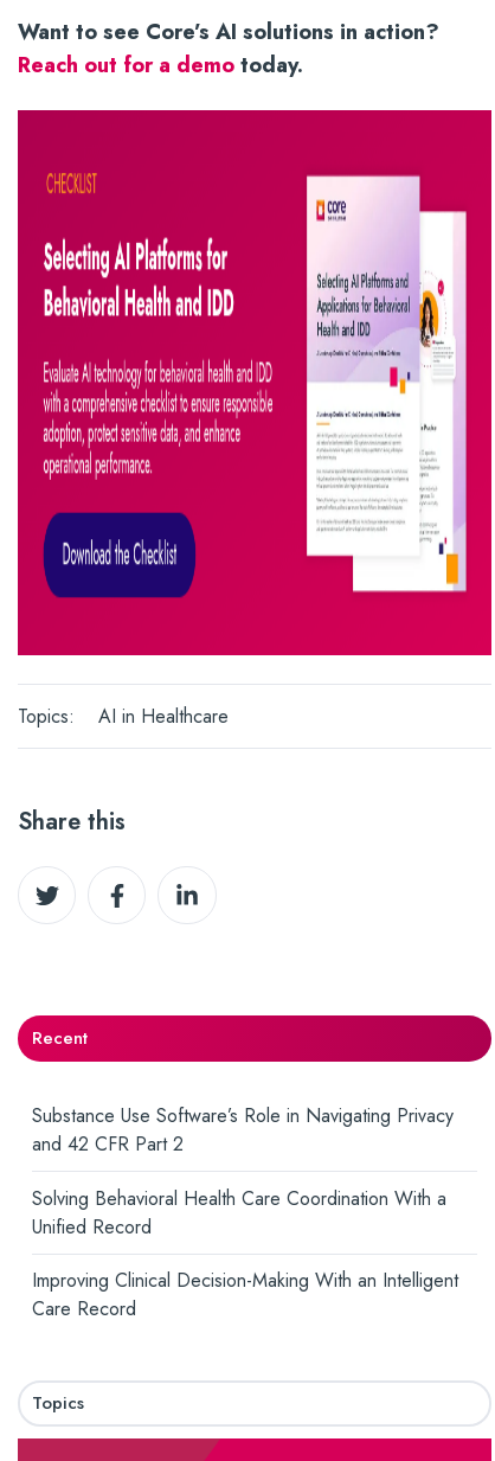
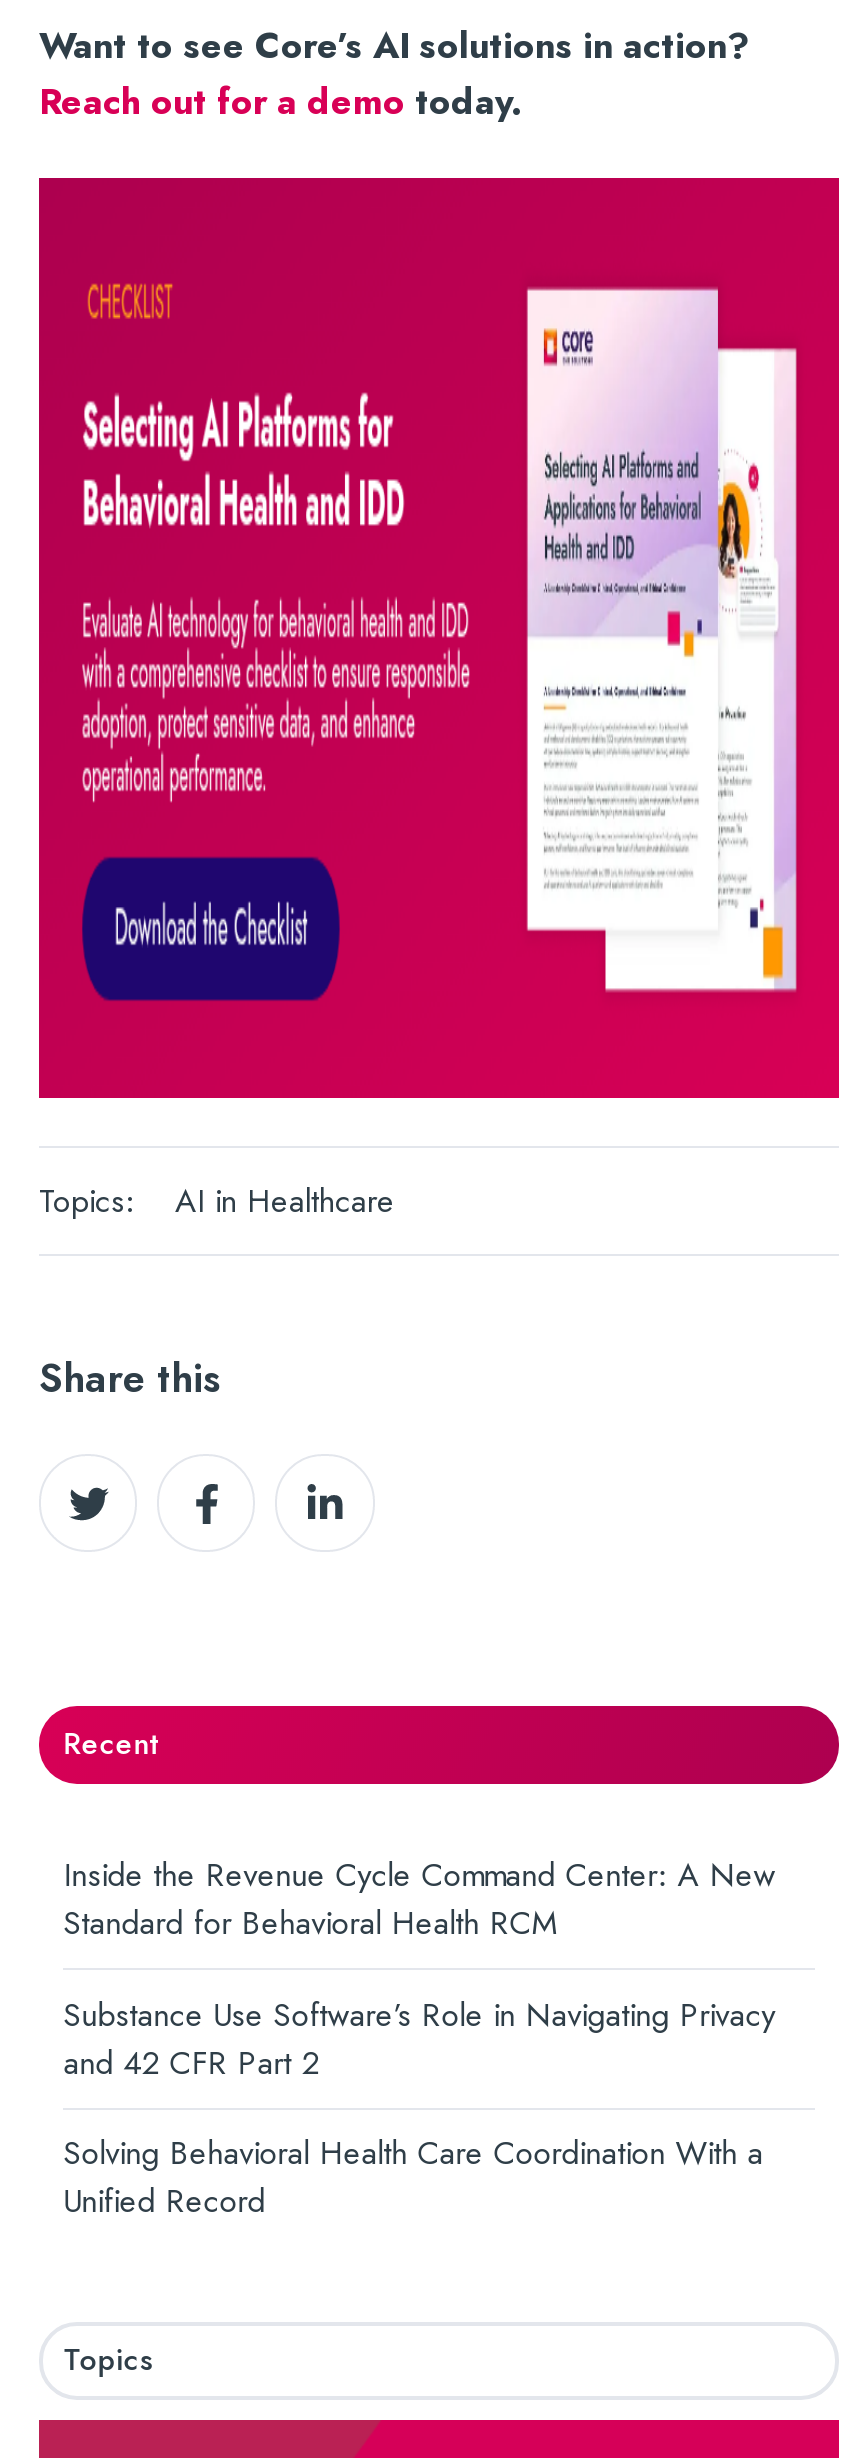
none -> [63,1853,775,1947] Inside the Revenue Cycle Command Center: A New | Standard for Behavioral Health RCM
moved [32,1102,454,1240] -> [63,1991,775,2223]: Substance Use Software’s Role in Navigating Privacy | and 42 CFR Part 2 | Solving Behavioral Health Care Coordination With a | Unified Record
[32,1266,459,1322] Improving Clinical Decision-Making With an Intelligent | Care Record -> none

